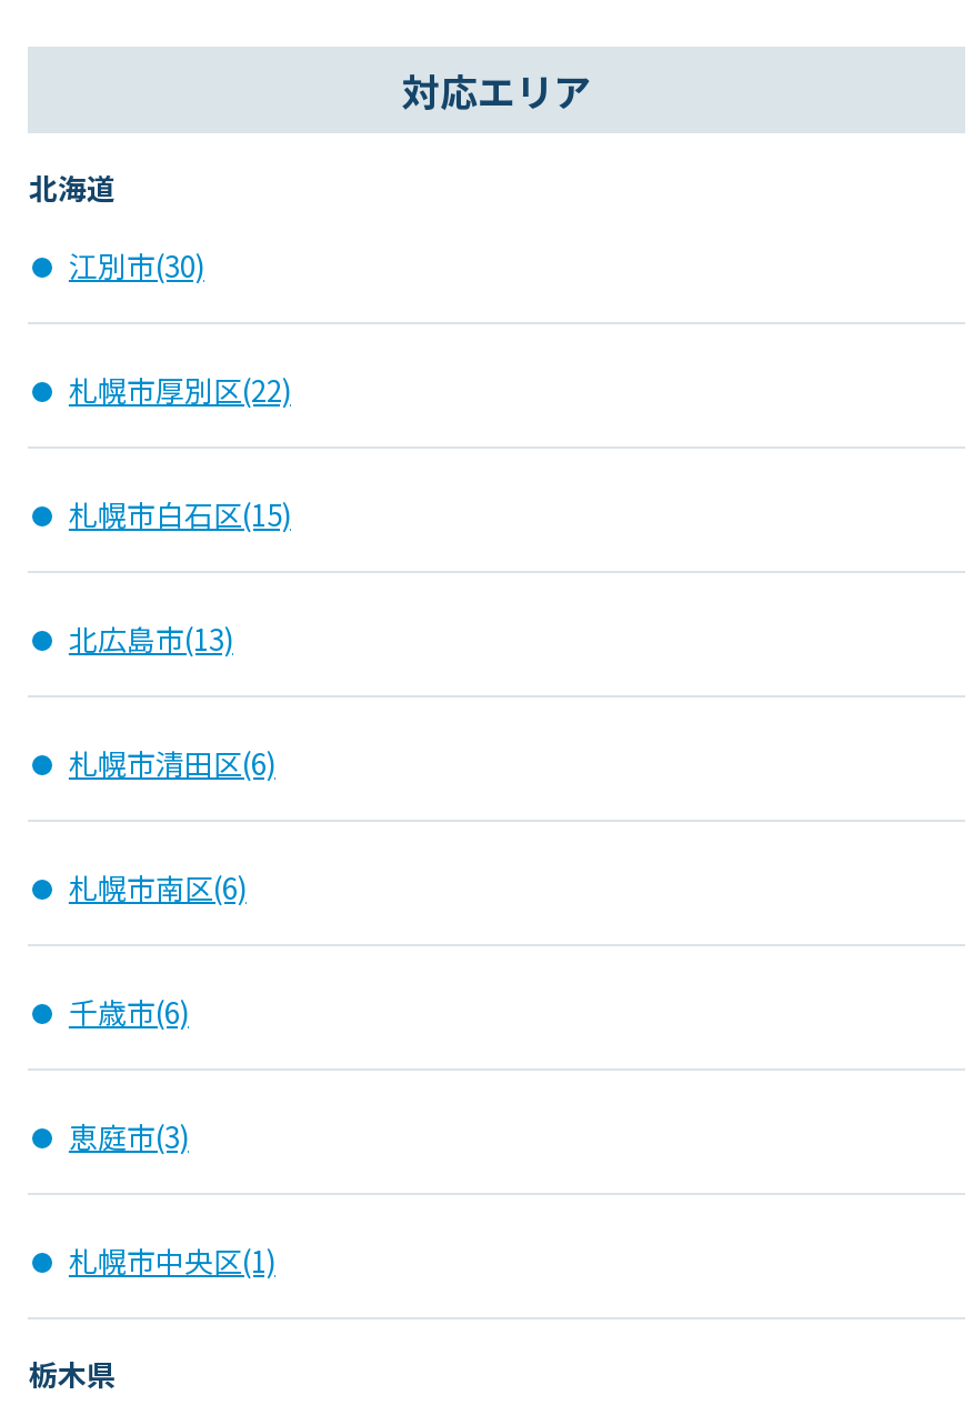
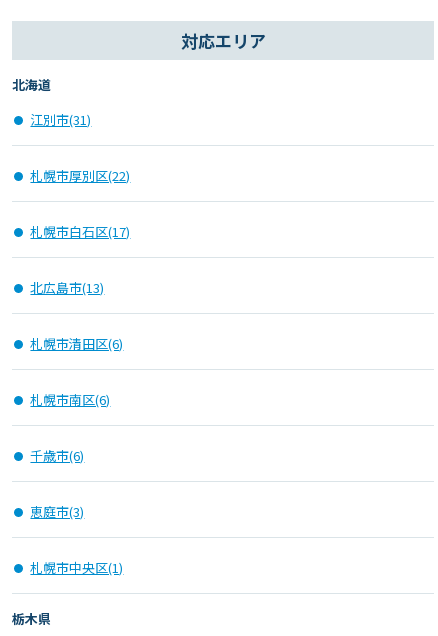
[69,244,204,286] 江別市(30) -> [30,110,91,129] 江別市(31)
[69,492,291,535] 札幌市白石区(15) -> [30,222,130,241] 札幌市白石区(17)

